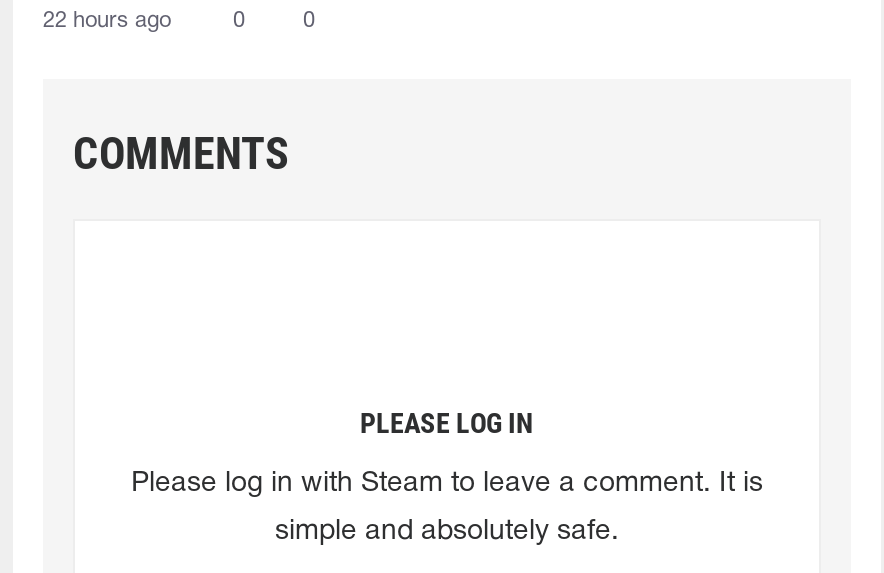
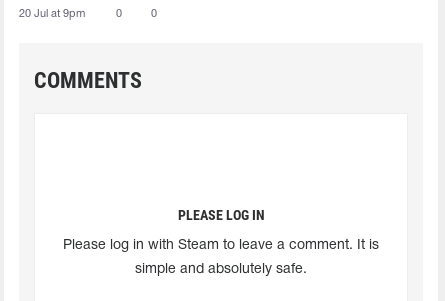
[43,10,171,30] 22 hours ago -> [19,9,85,19] 20 Jul at 9pm

